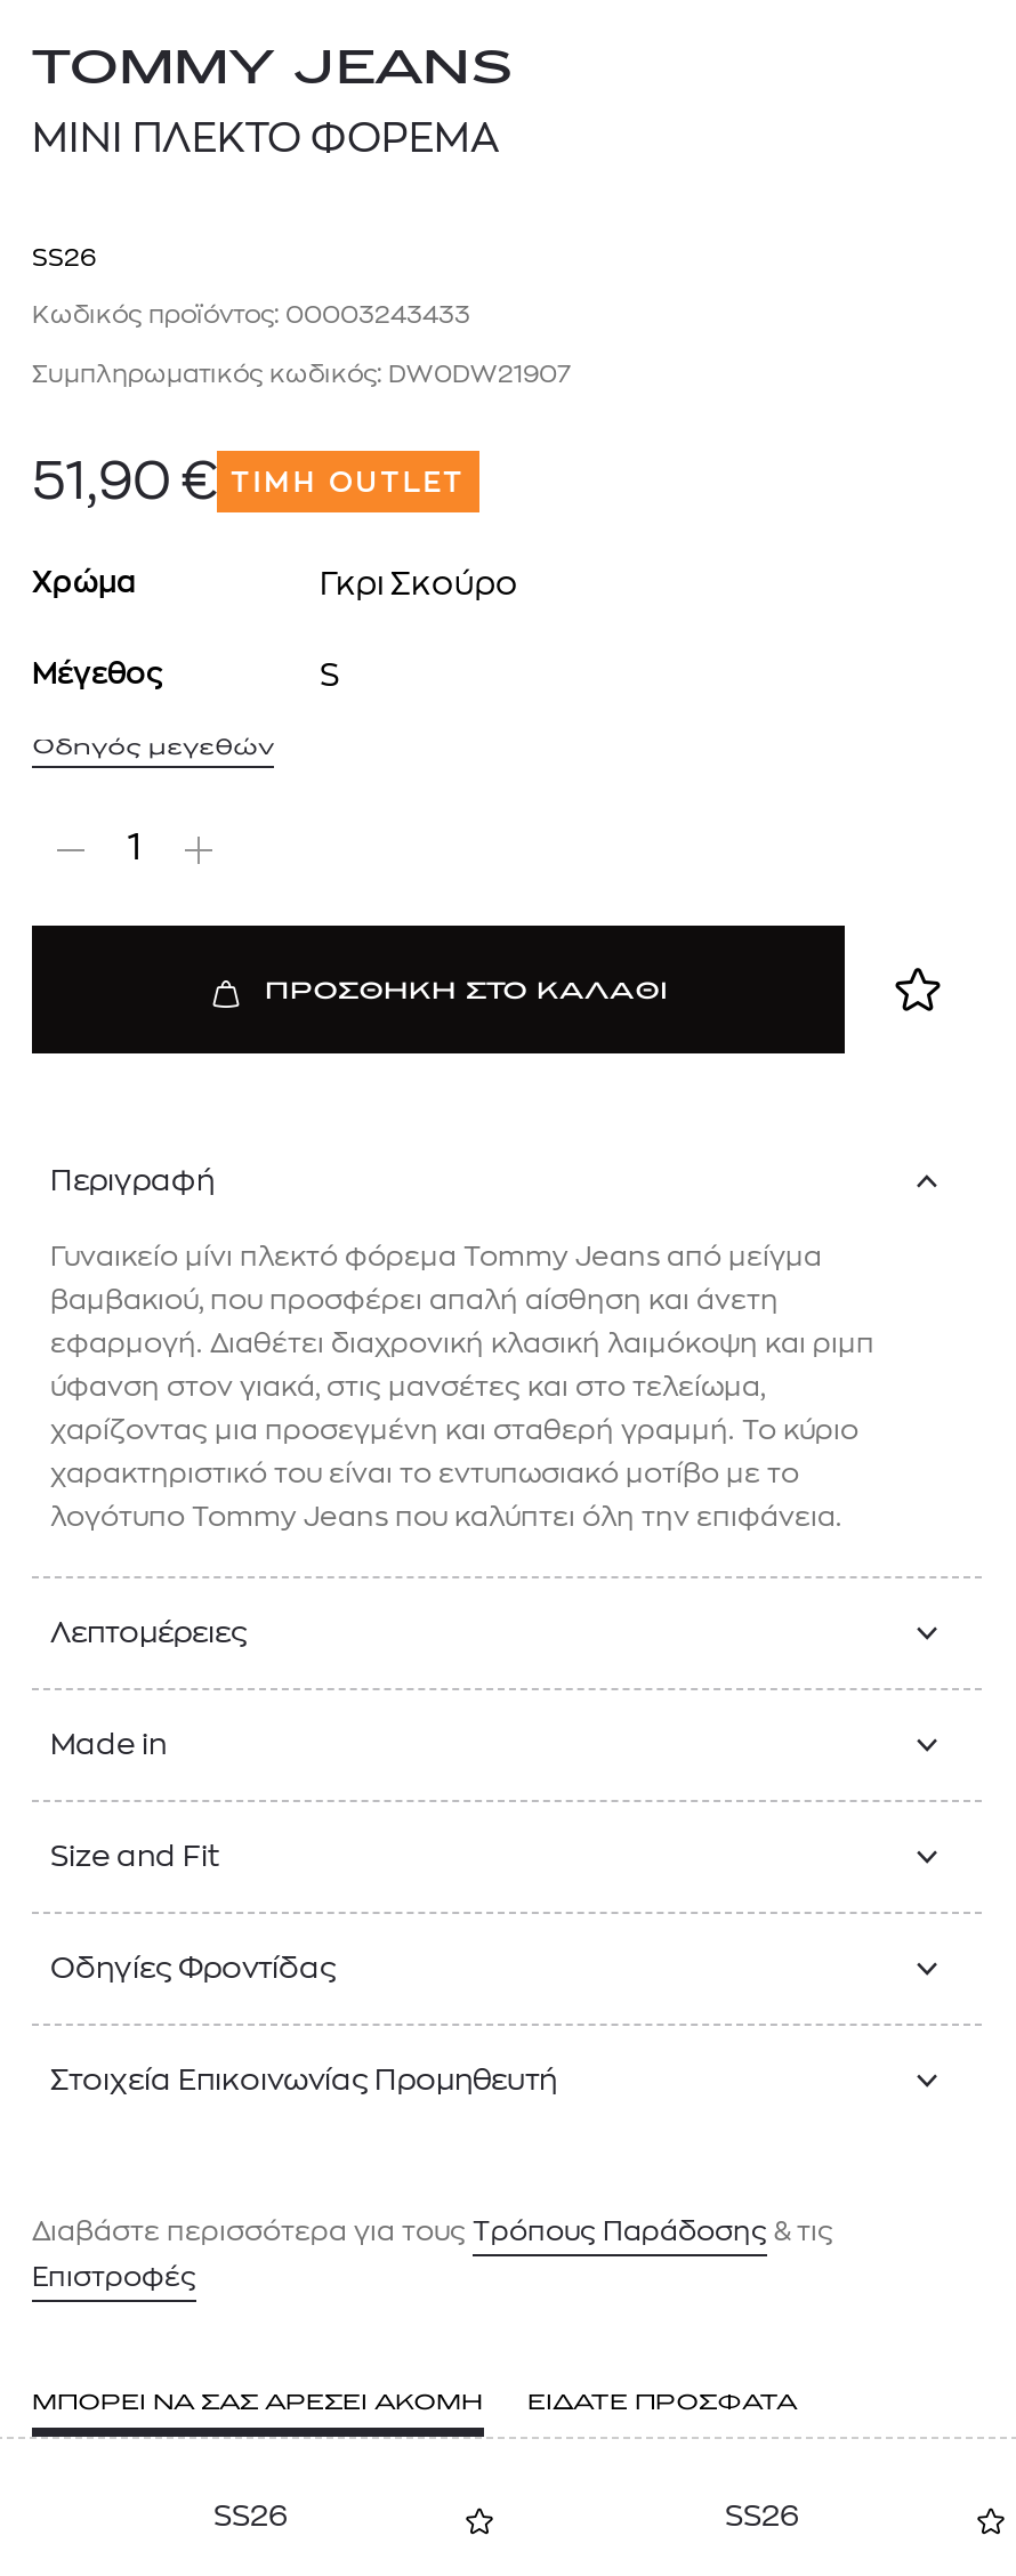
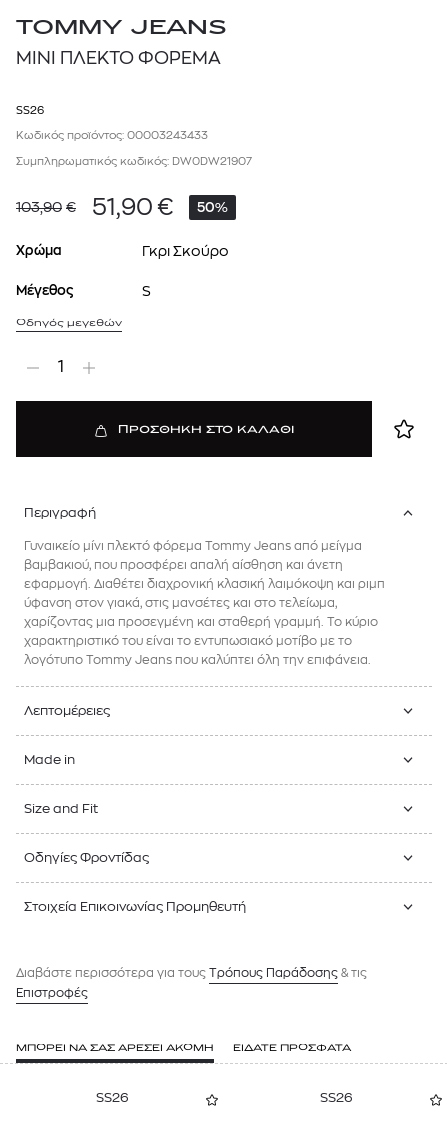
[32,454,465,507] 51,90 € ΤΙΜΗ OUTLET -> [16,196,228,219] 103,90 € | 51,90 € | 50%

